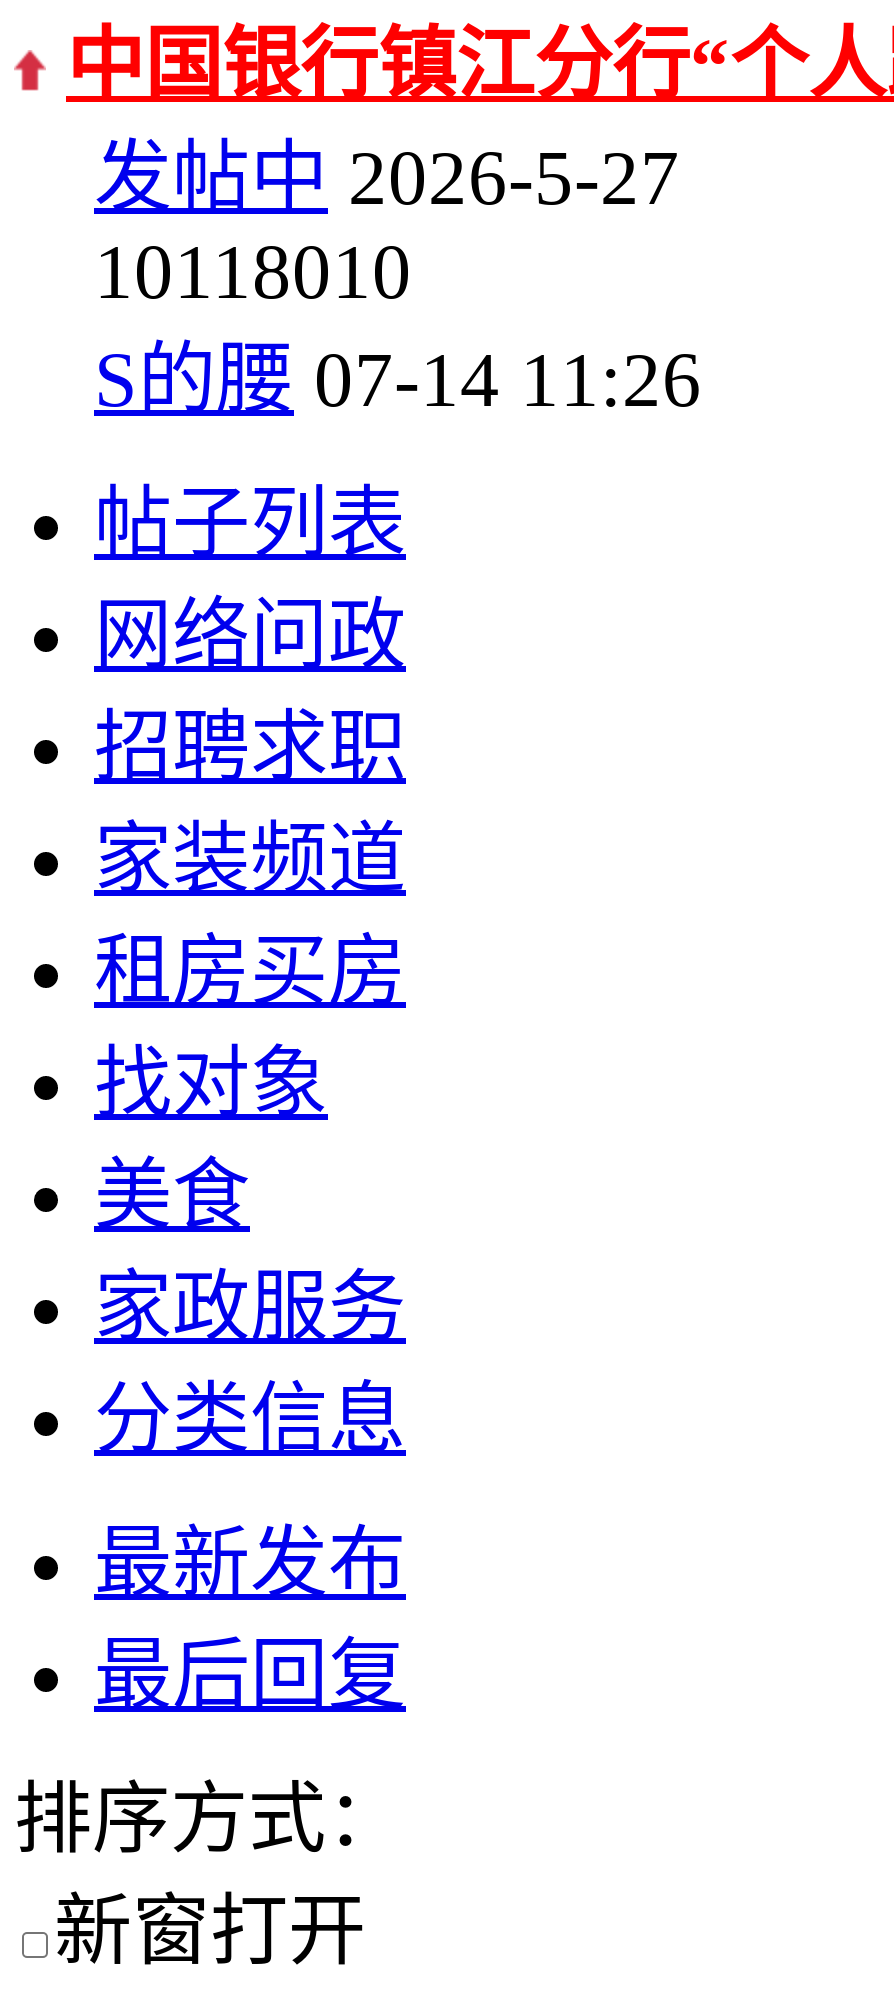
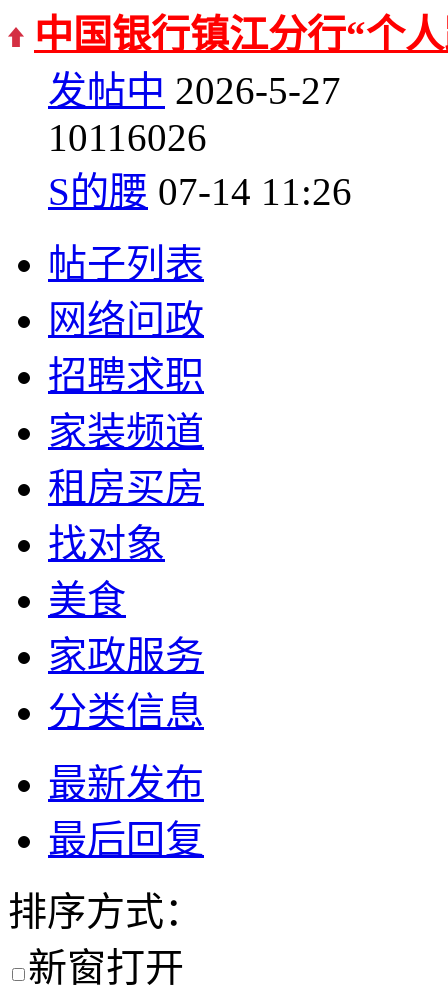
[94,228,412,314] 10118010 -> [48,116,207,159] 10116026

